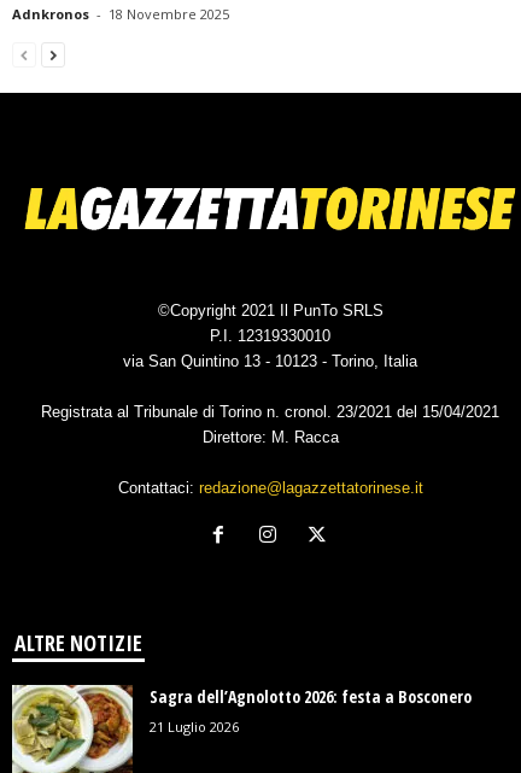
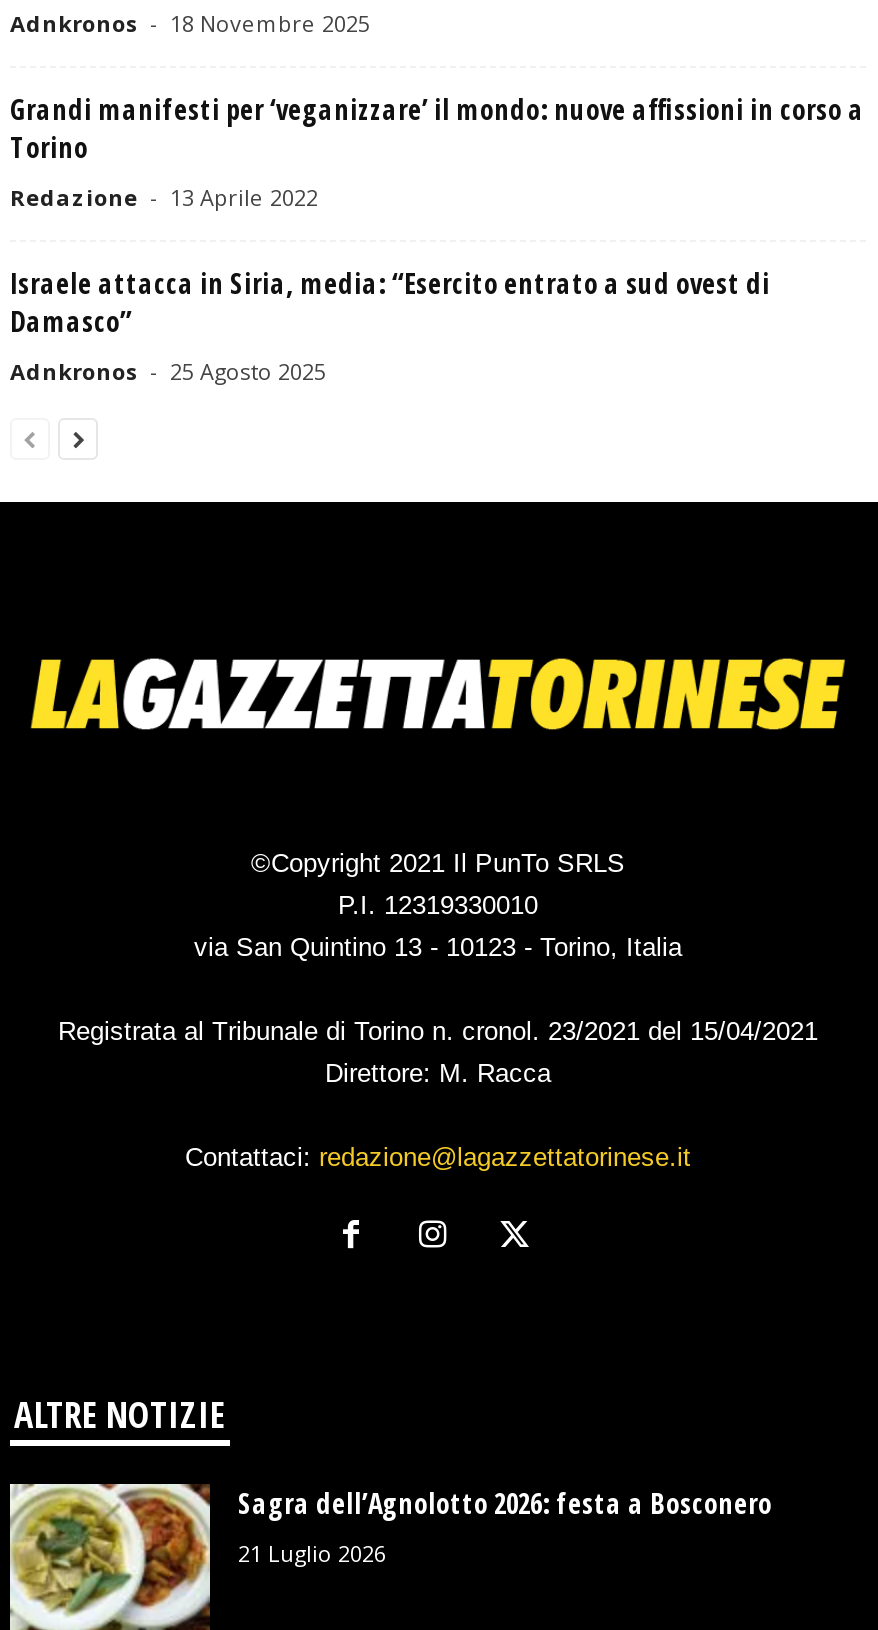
none -> [10,89,864,385] Grandi manifesti per ‘veganizzare’ il mondo: nuove affissioni in corso a | Torino | Redazione - 13 Aprile 2022 | Israele attacca in Siria, media: “Esercito entrato a sud ovest di | Damasco” | Adnkronos - 25 Agosto 2025

